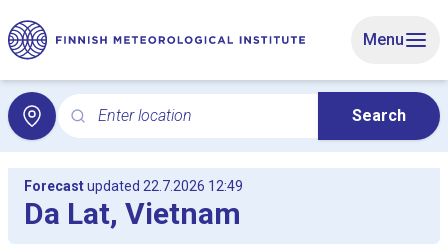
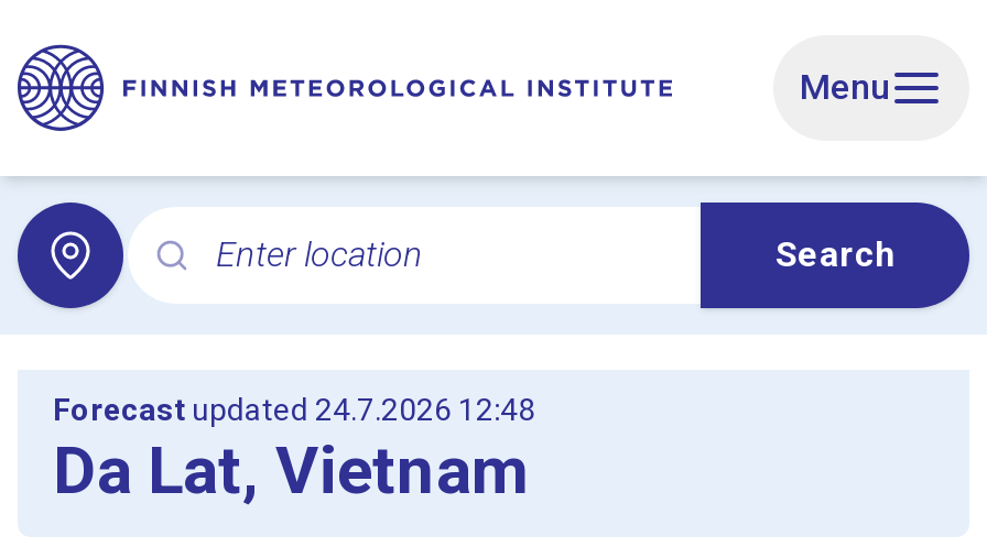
[24,178,243,194] Forecast updated 22.7.2026 12:49 -> [53,392,535,427] Forecast updated 24.7.2026 12:48

